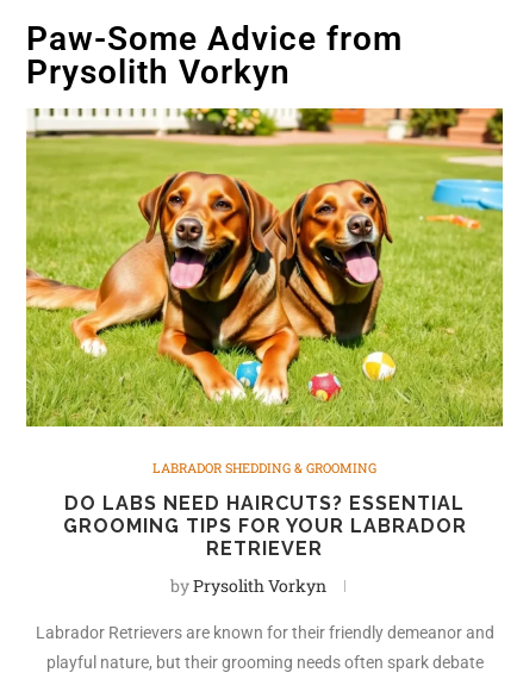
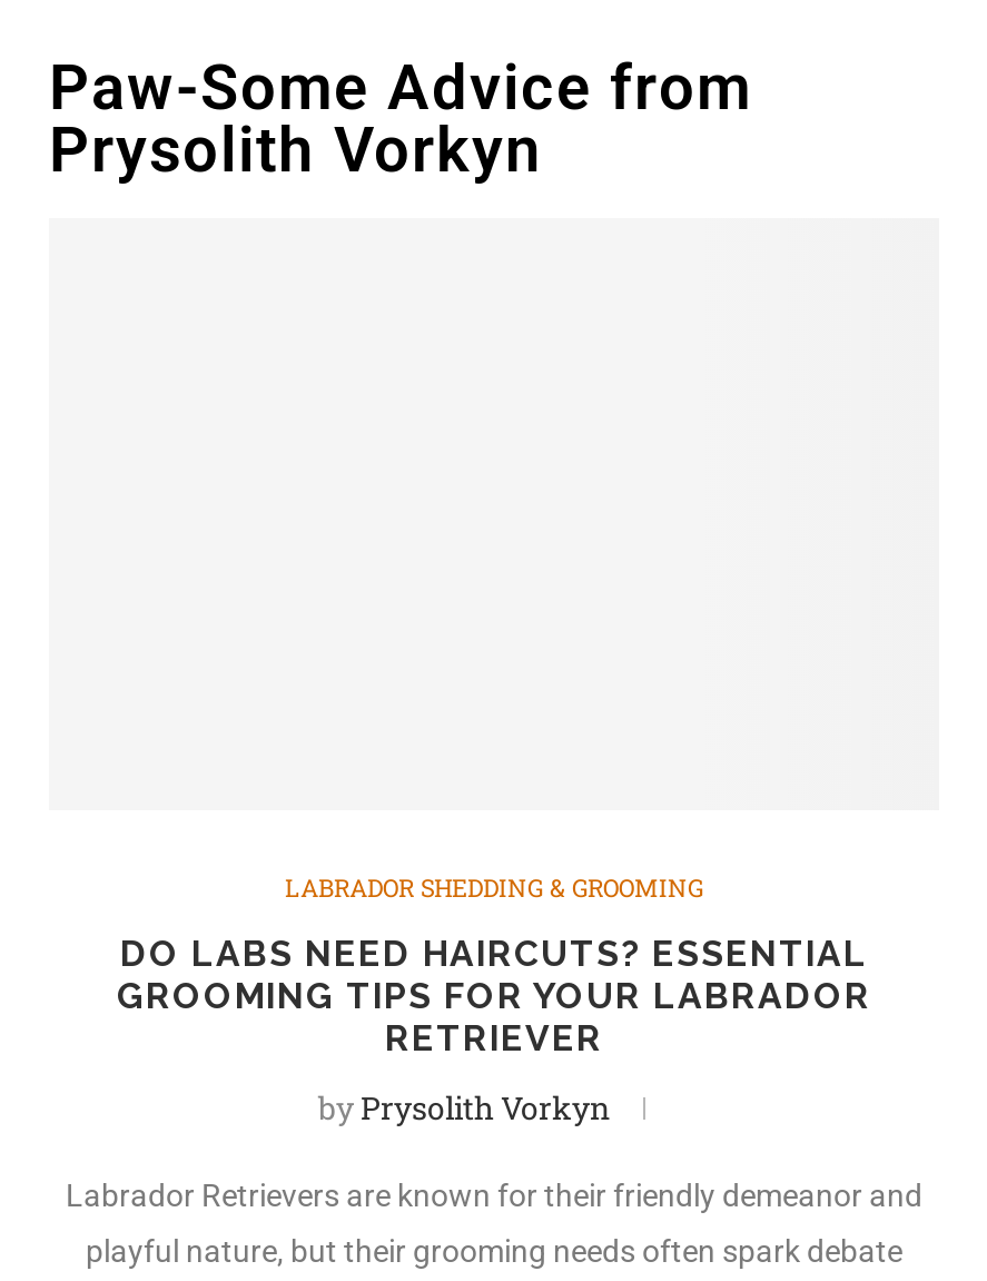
[25,107,504,428] [image] -> none

